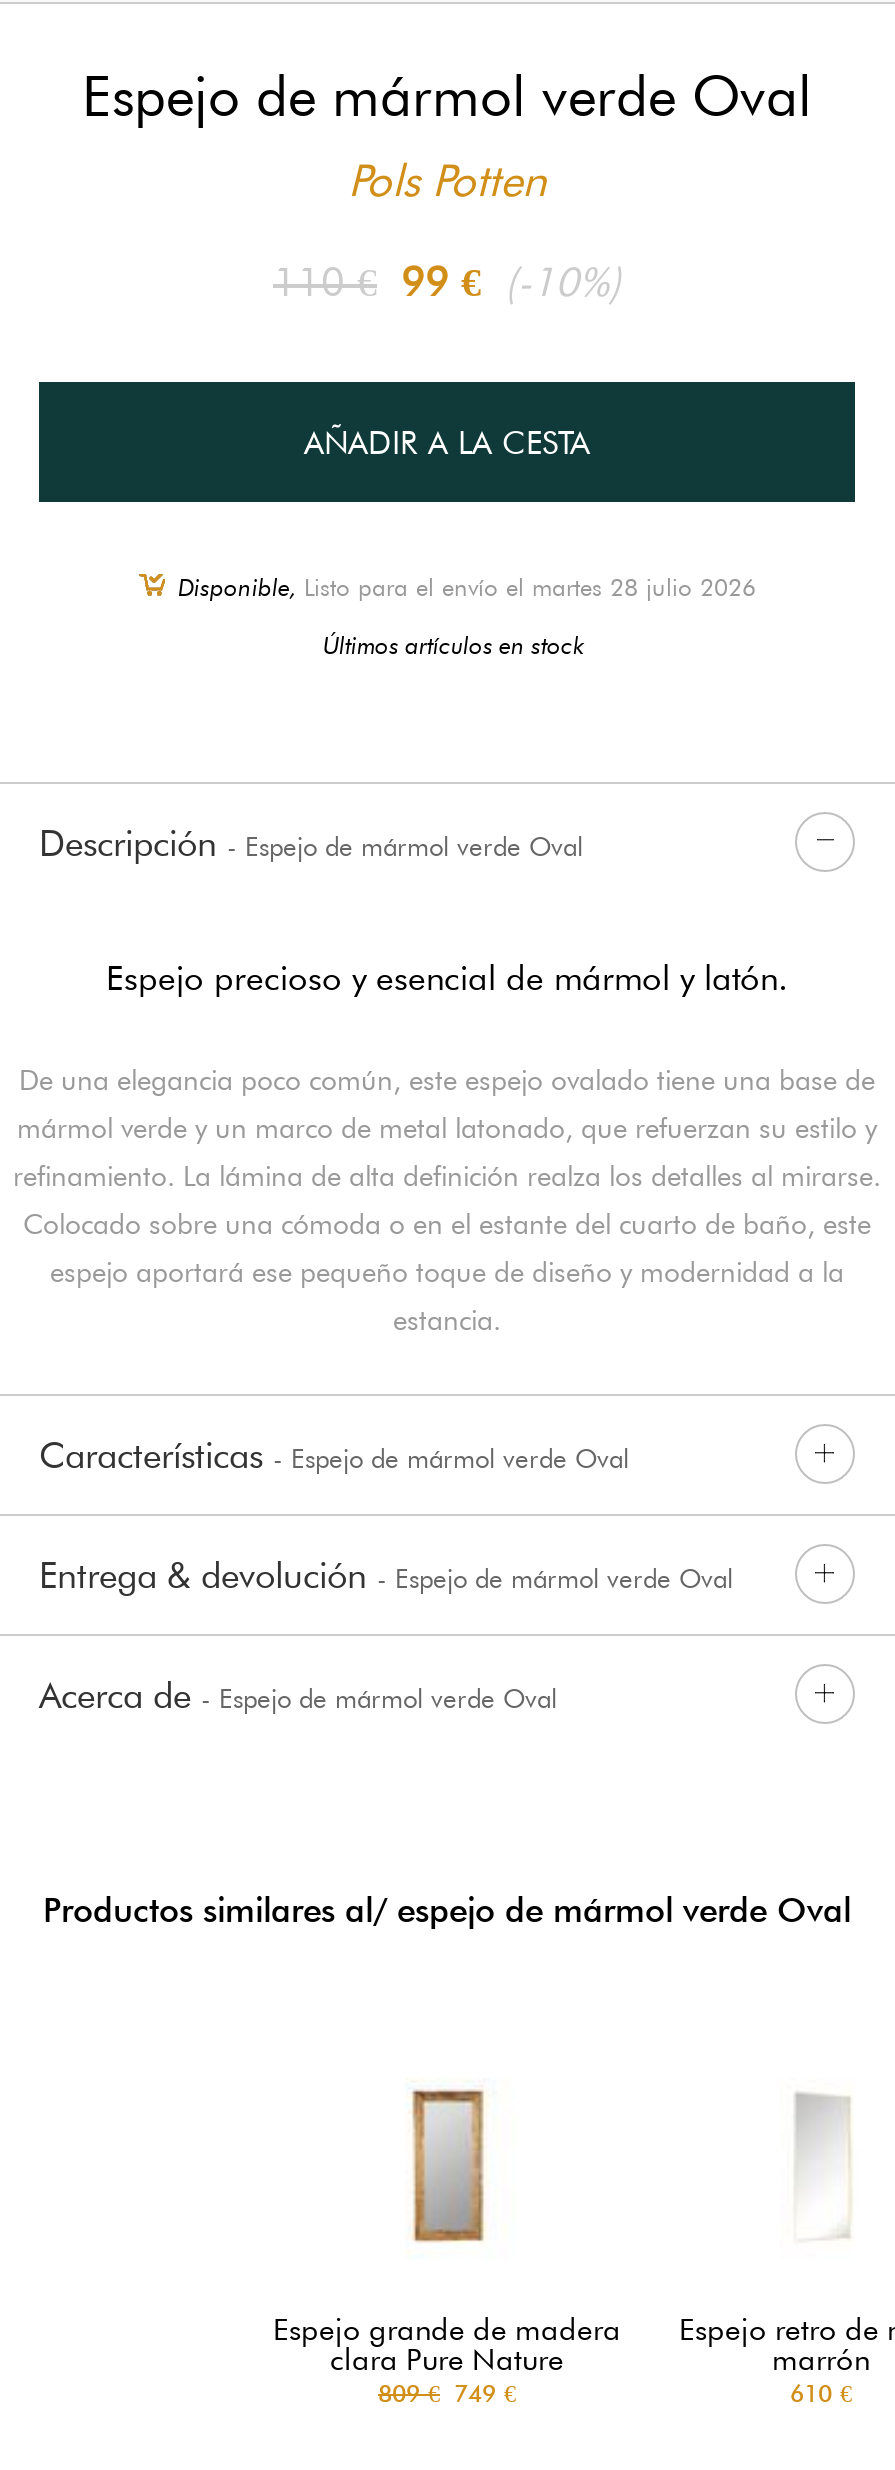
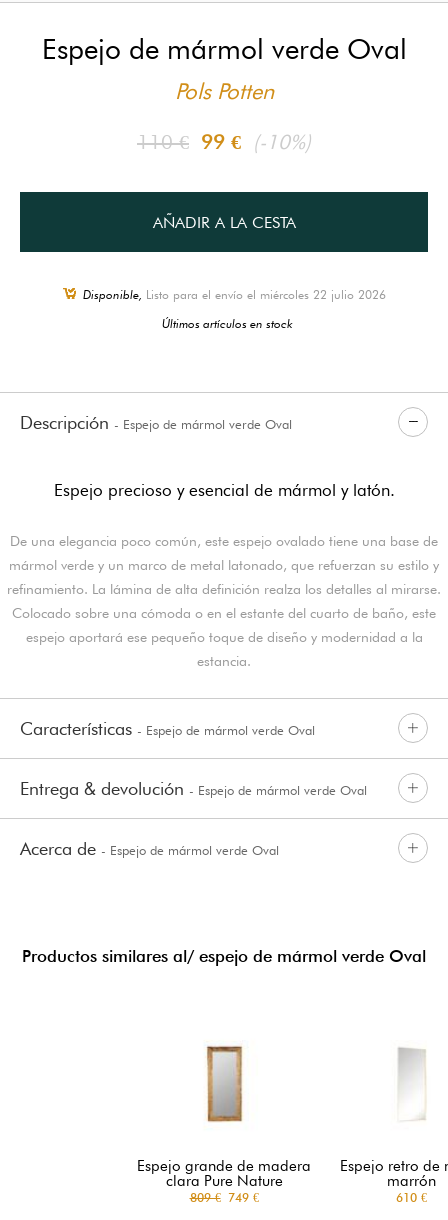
[178,571,756,601] Disponible, Listo para el envío el martes 28 julio 2026 -> [82,287,385,302] Disponible, Listo para el envío el miércoles 22 julio 2026

